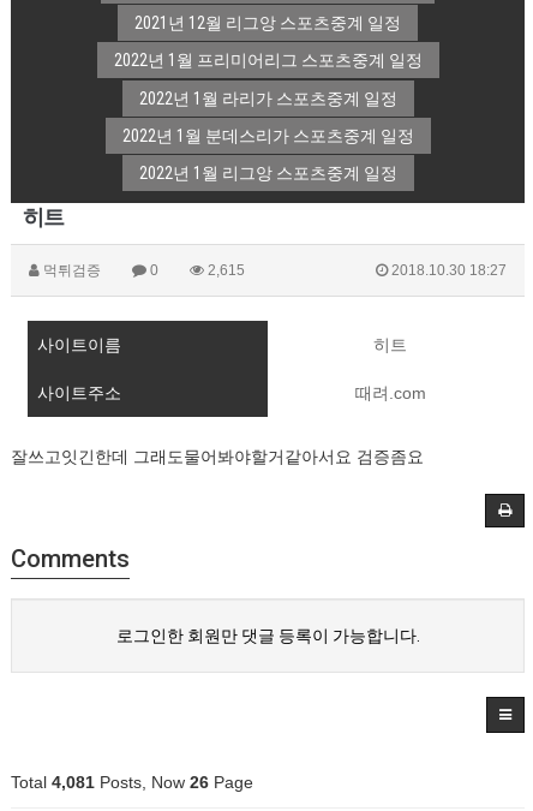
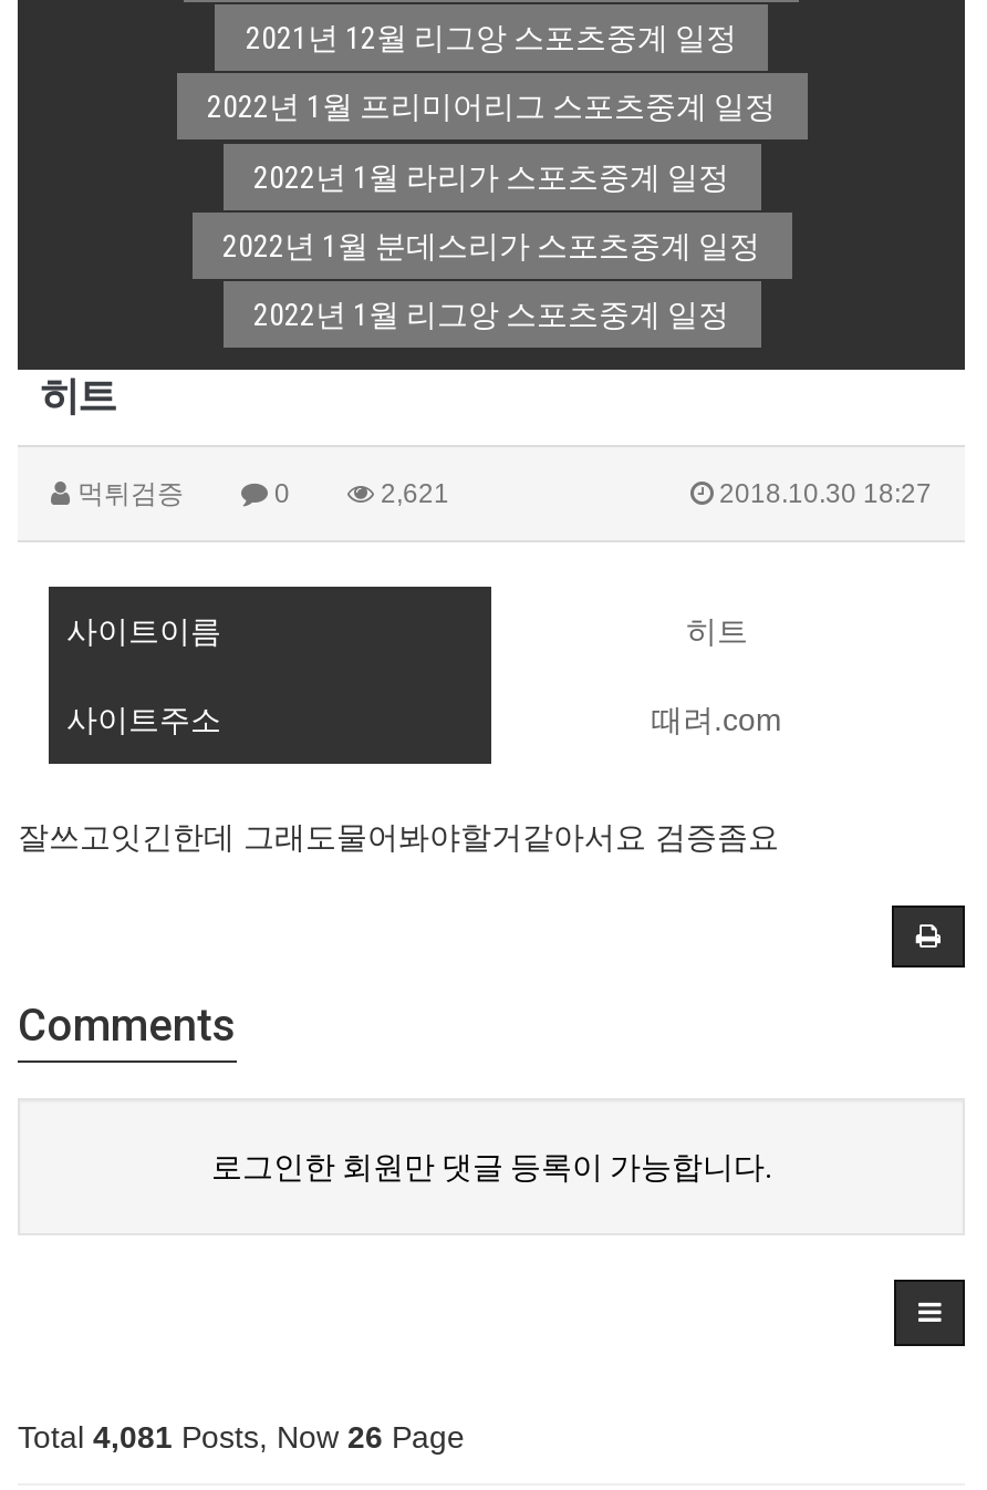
[204,262,245,279] 2,615 -> [374,479,449,510] 2,621

